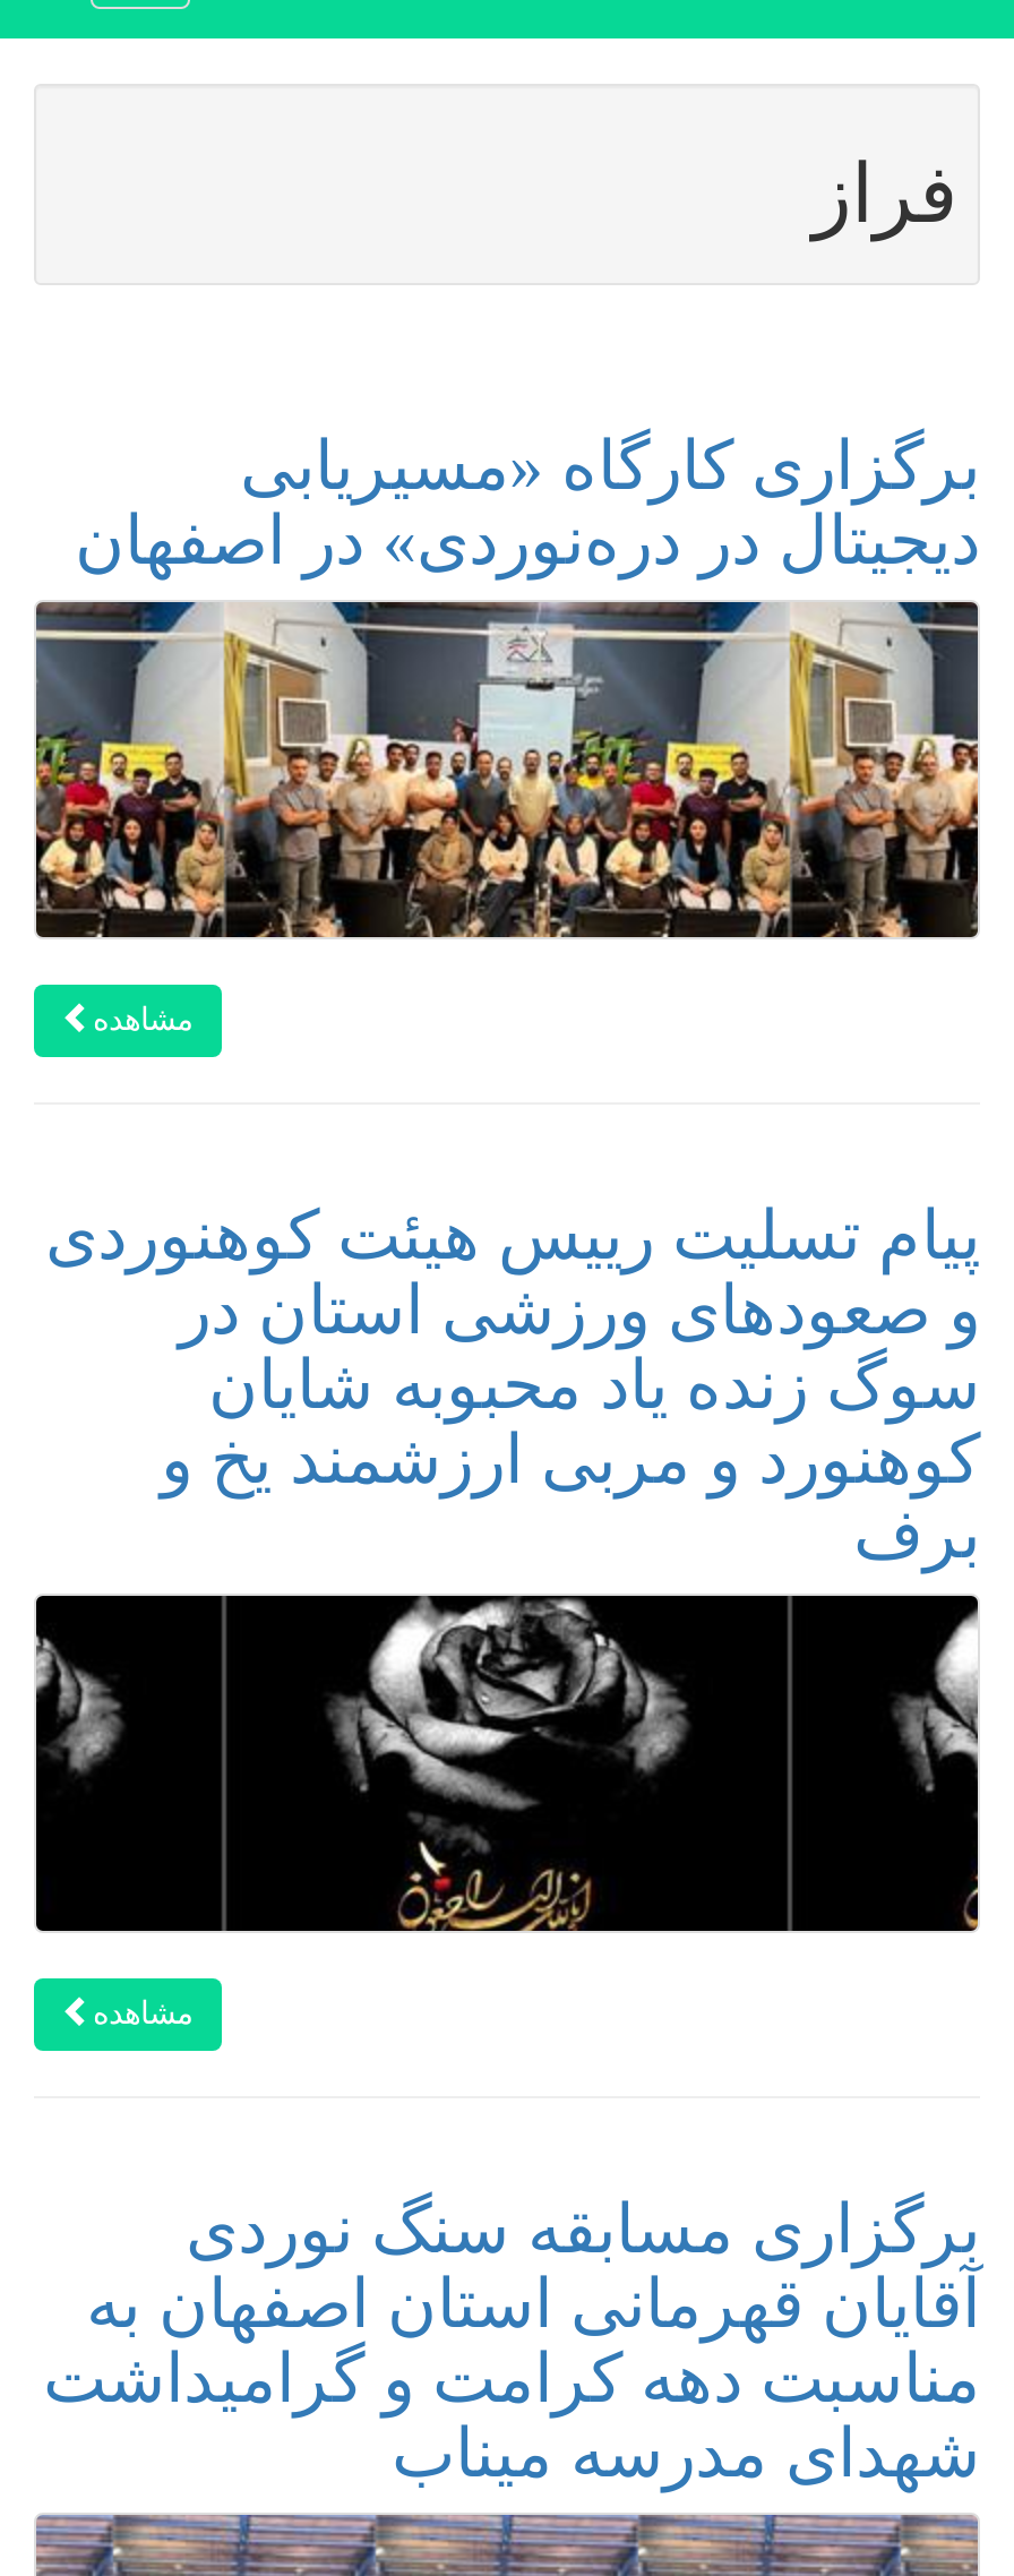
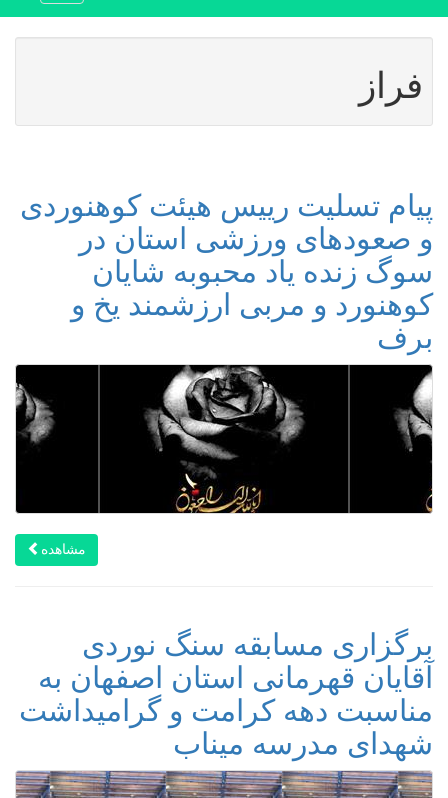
[75,427,980,577] برگزاری کارگاه «مسیریابی | دیجیتال در دره‌نوردی» در اصفهان -> none
[34,600,980,1036] [image] | مشاهده -> none

